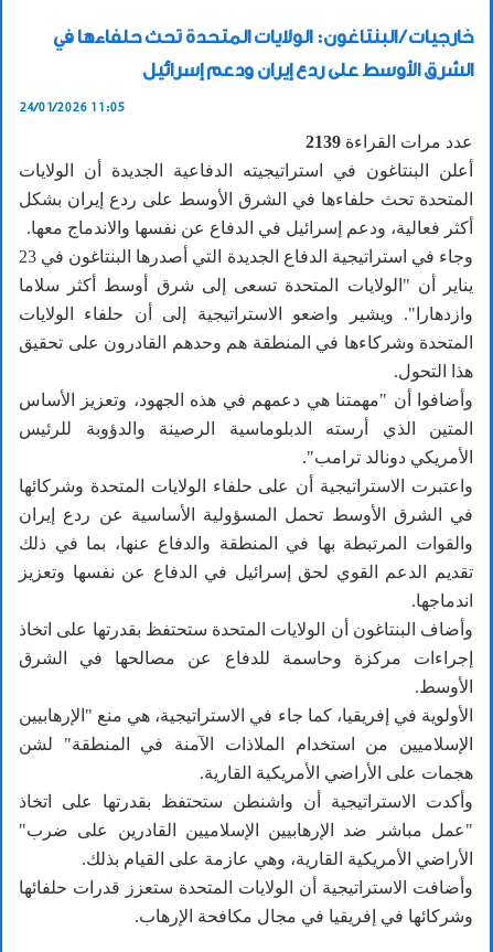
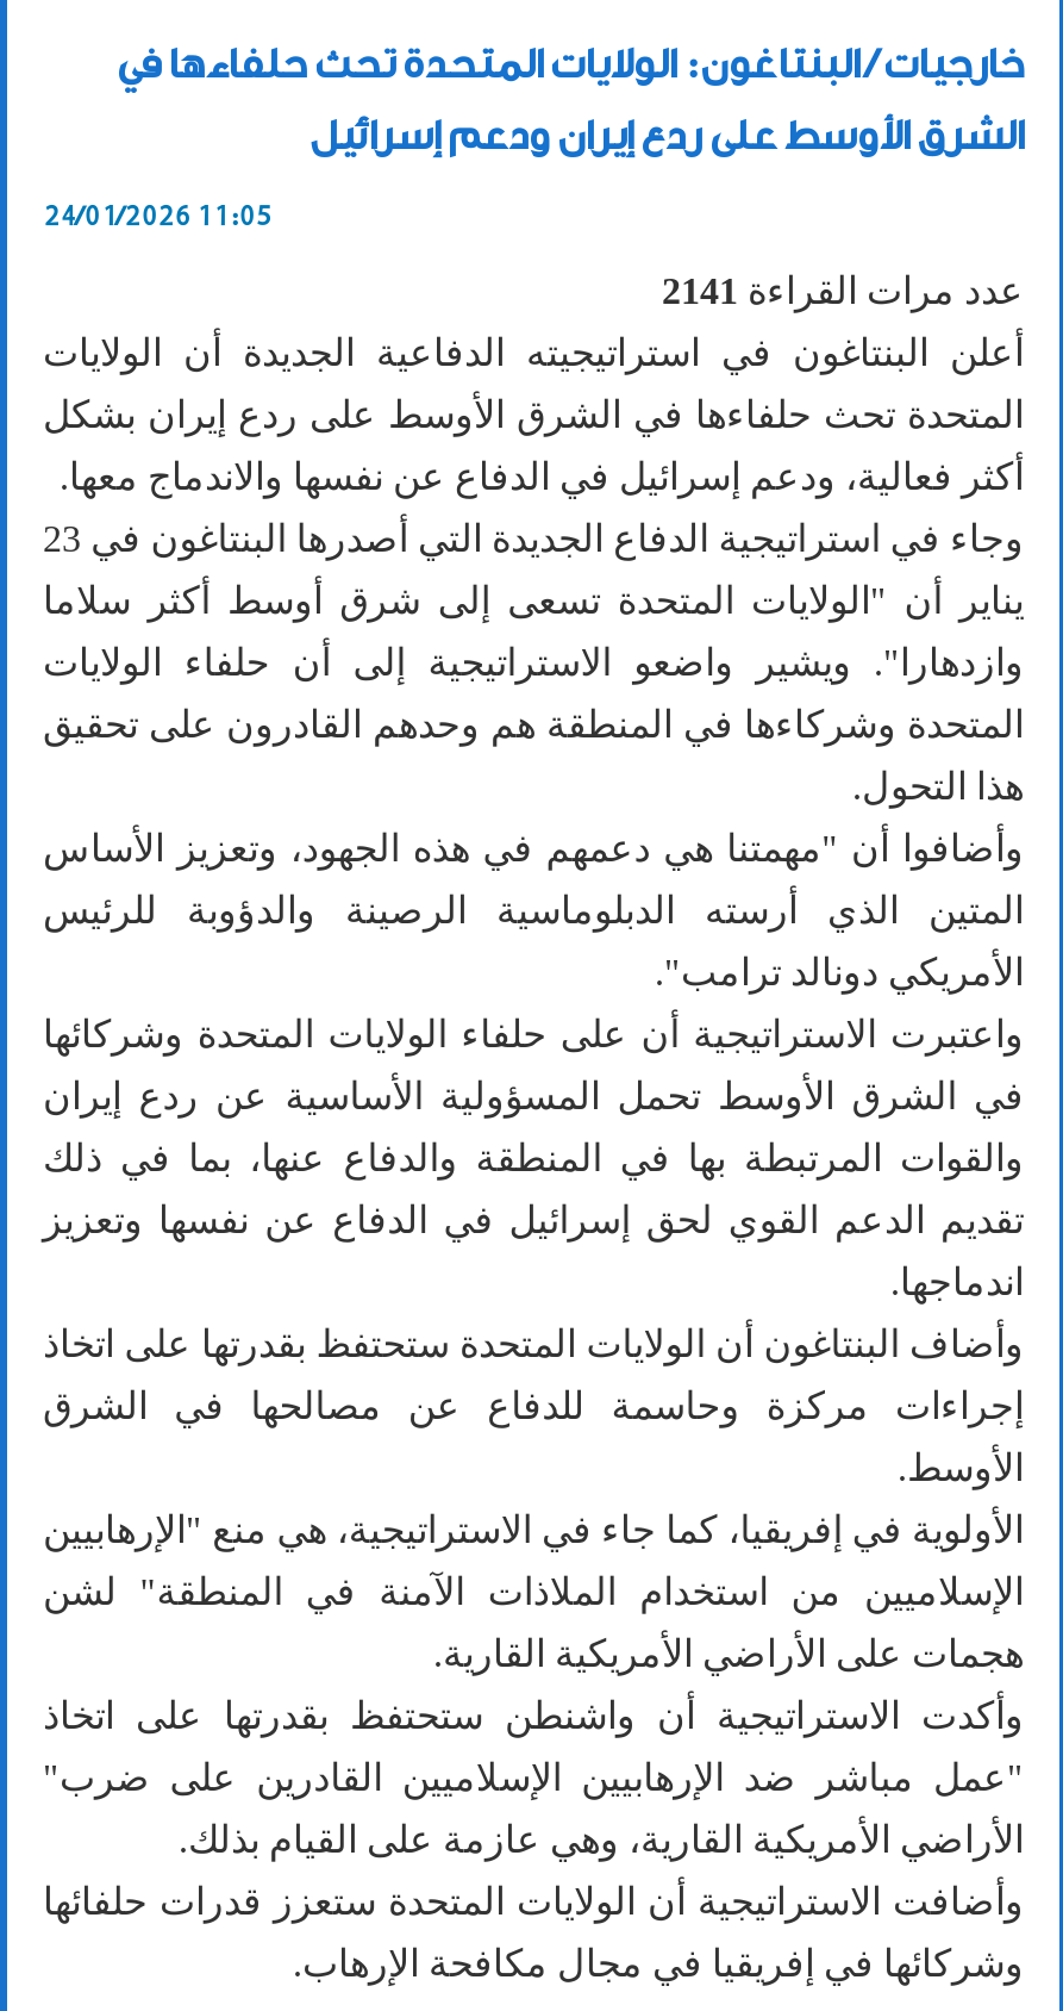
[306,132,473,151] عدد مرات القراءة 2139 -> [662,270,1024,310] عدد مرات القراءة 2141

